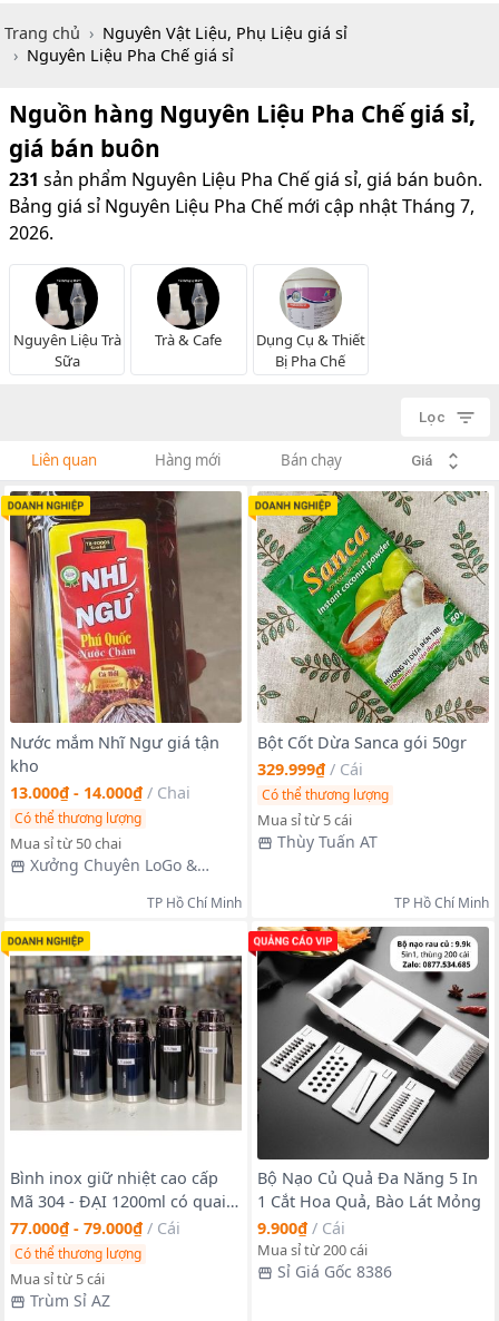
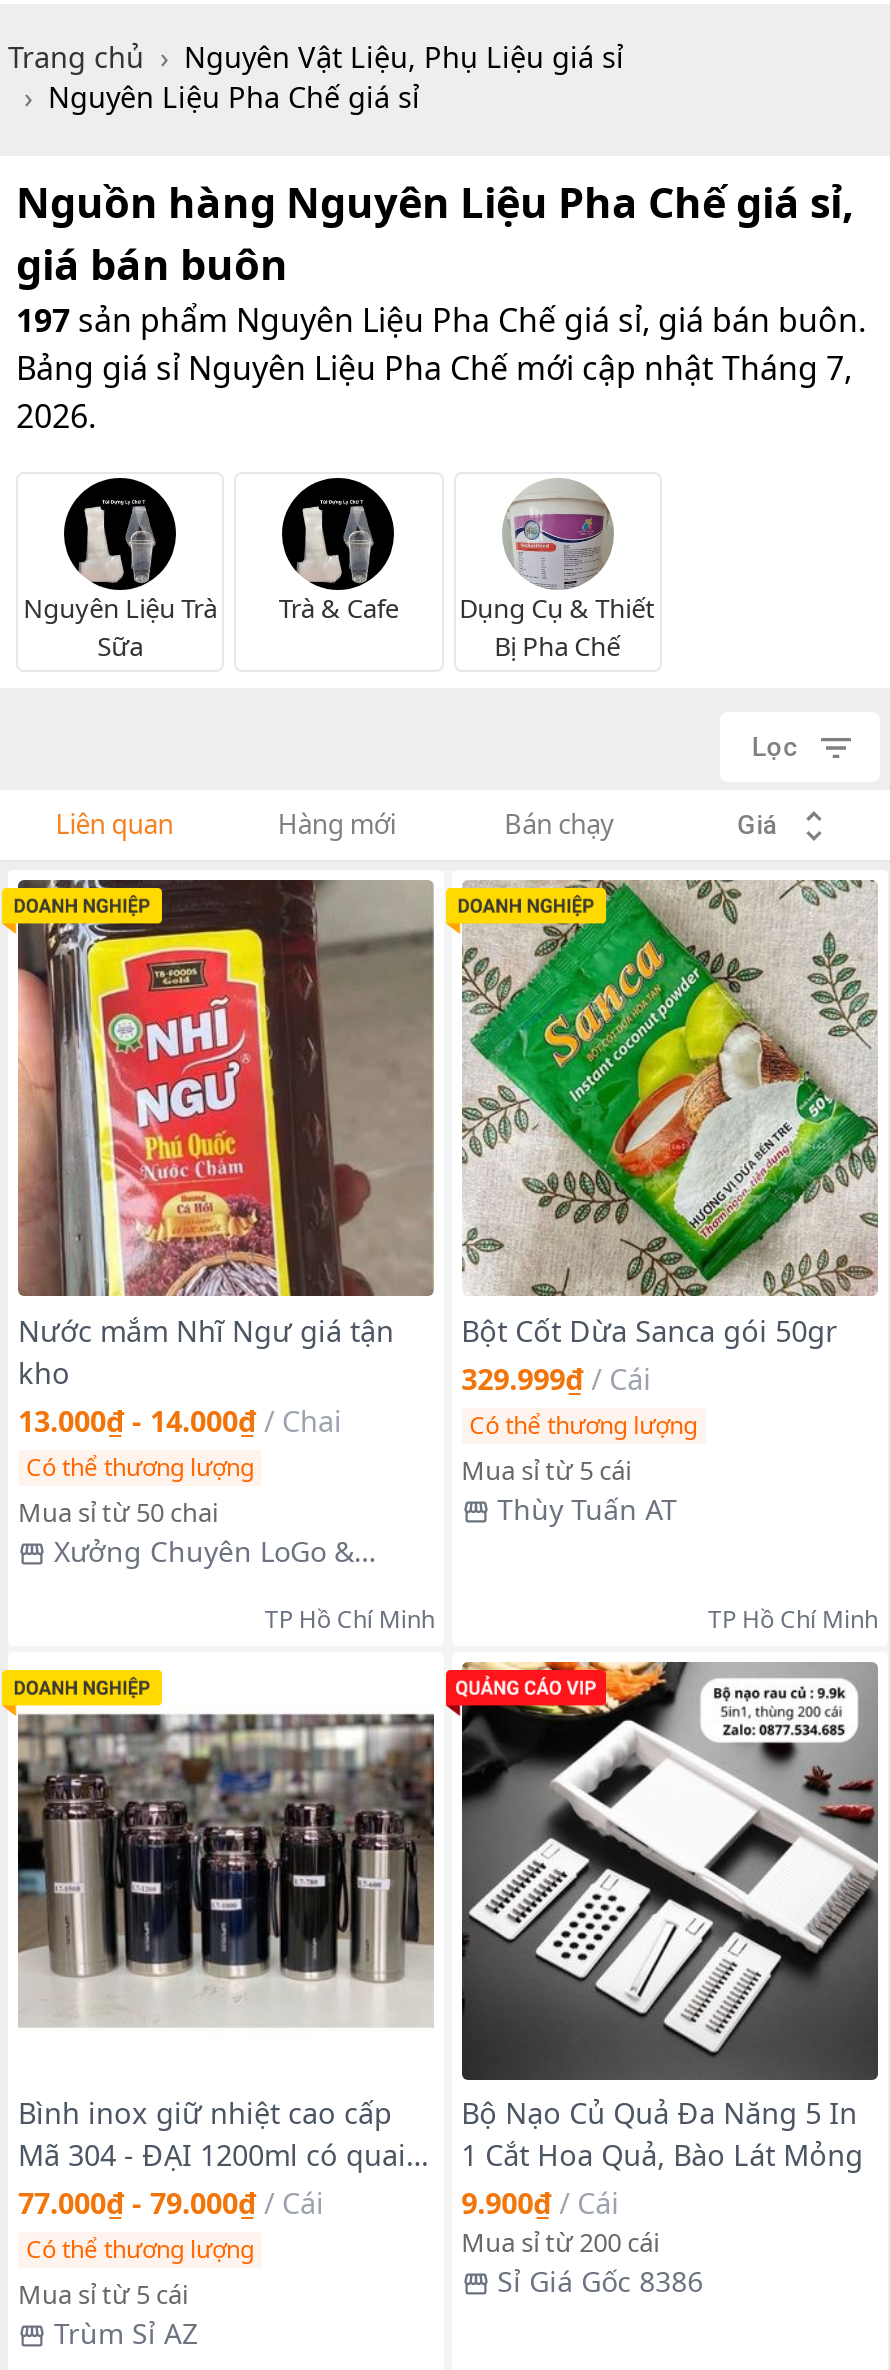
[9,167,482,192] 231 sản phẩm Nguyên Liệu Pha Chế giá sỉ, giá bán buôn. -> [16,298,866,342] 197 sản phẩm Nguyên Liệu Pha Chế giá sỉ, giá bán buôn.

